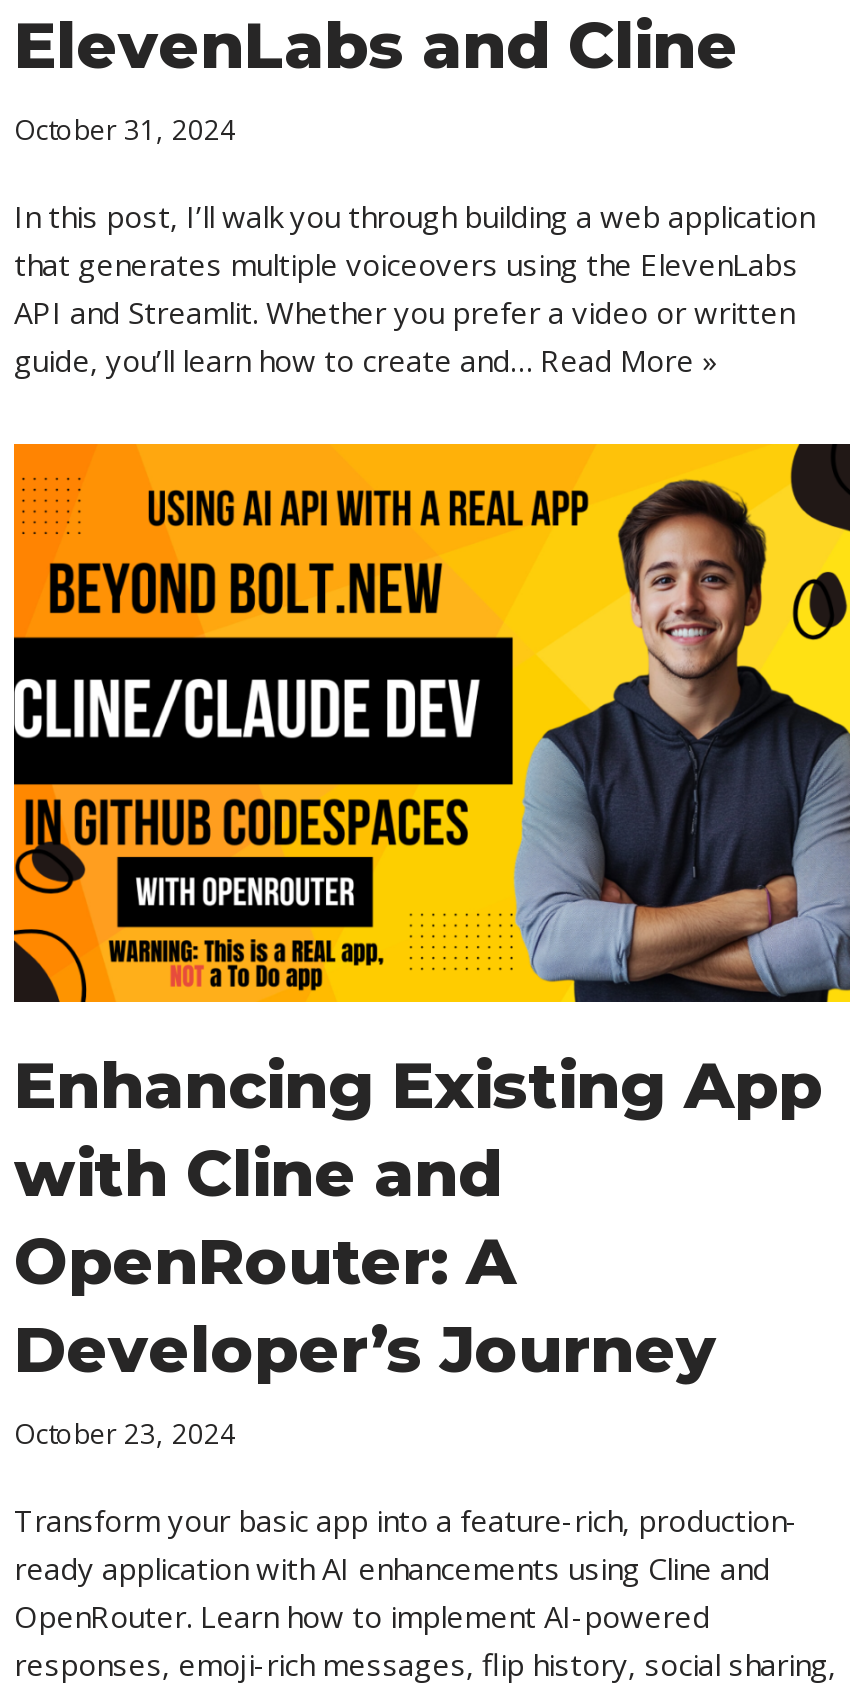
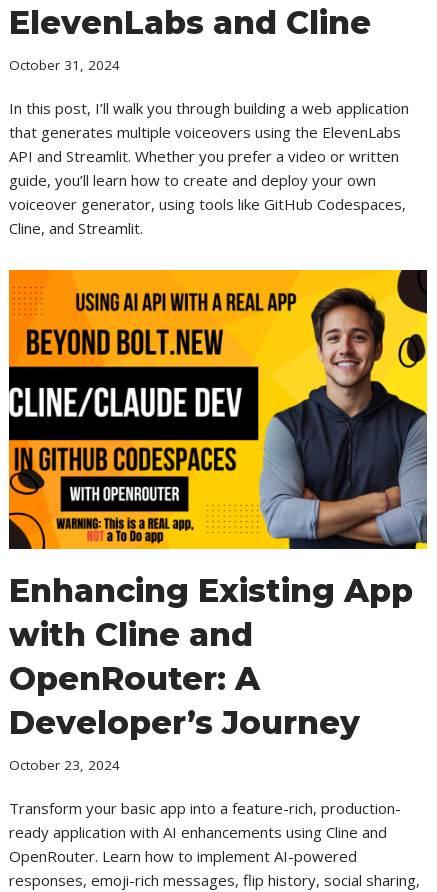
[14,340,718,380] guide, you’ll learn how to create and… Read More » -> [9,170,406,238] guide, you’ll learn how to create and deploy your own | voiceover generator, using tools like GitHub Codespaces, | Cline, and Streamlit.

